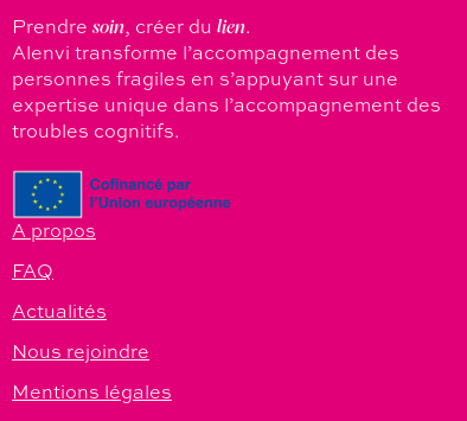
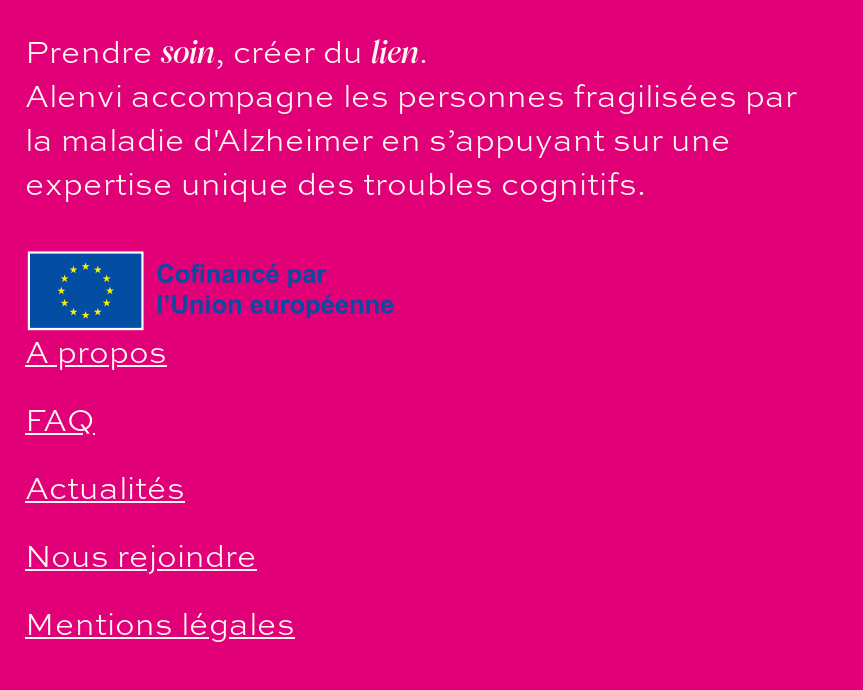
[12,44,441,142] Alenvi transforme l’accompagnement des | personnes fragiles en s’appuyant sur une | expertise unique dans l’accompagnement des | troubles cognitifs. -> [25,84,797,204] Alenvi accompagne les personnes fragilisées par | la maladie d'Alzheimer en s’appuyant sur une | expertise unique des troubles cognitifs.

